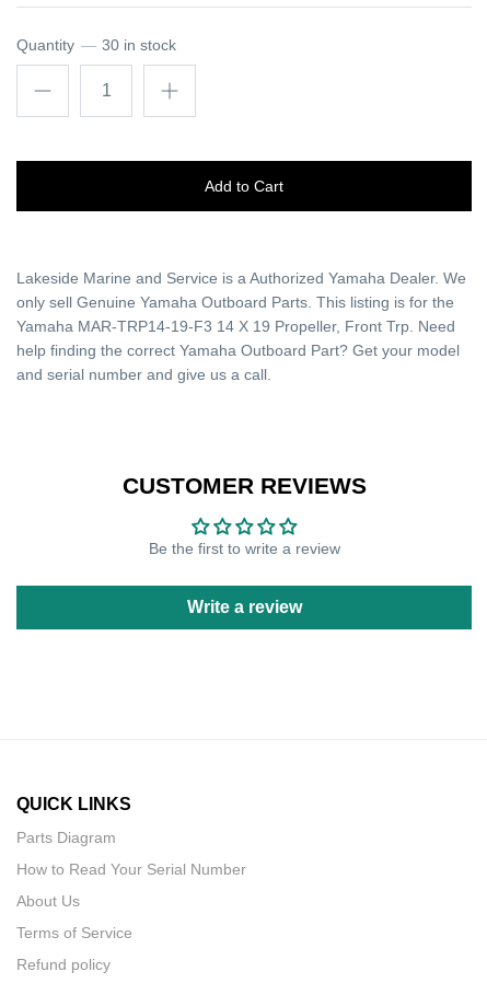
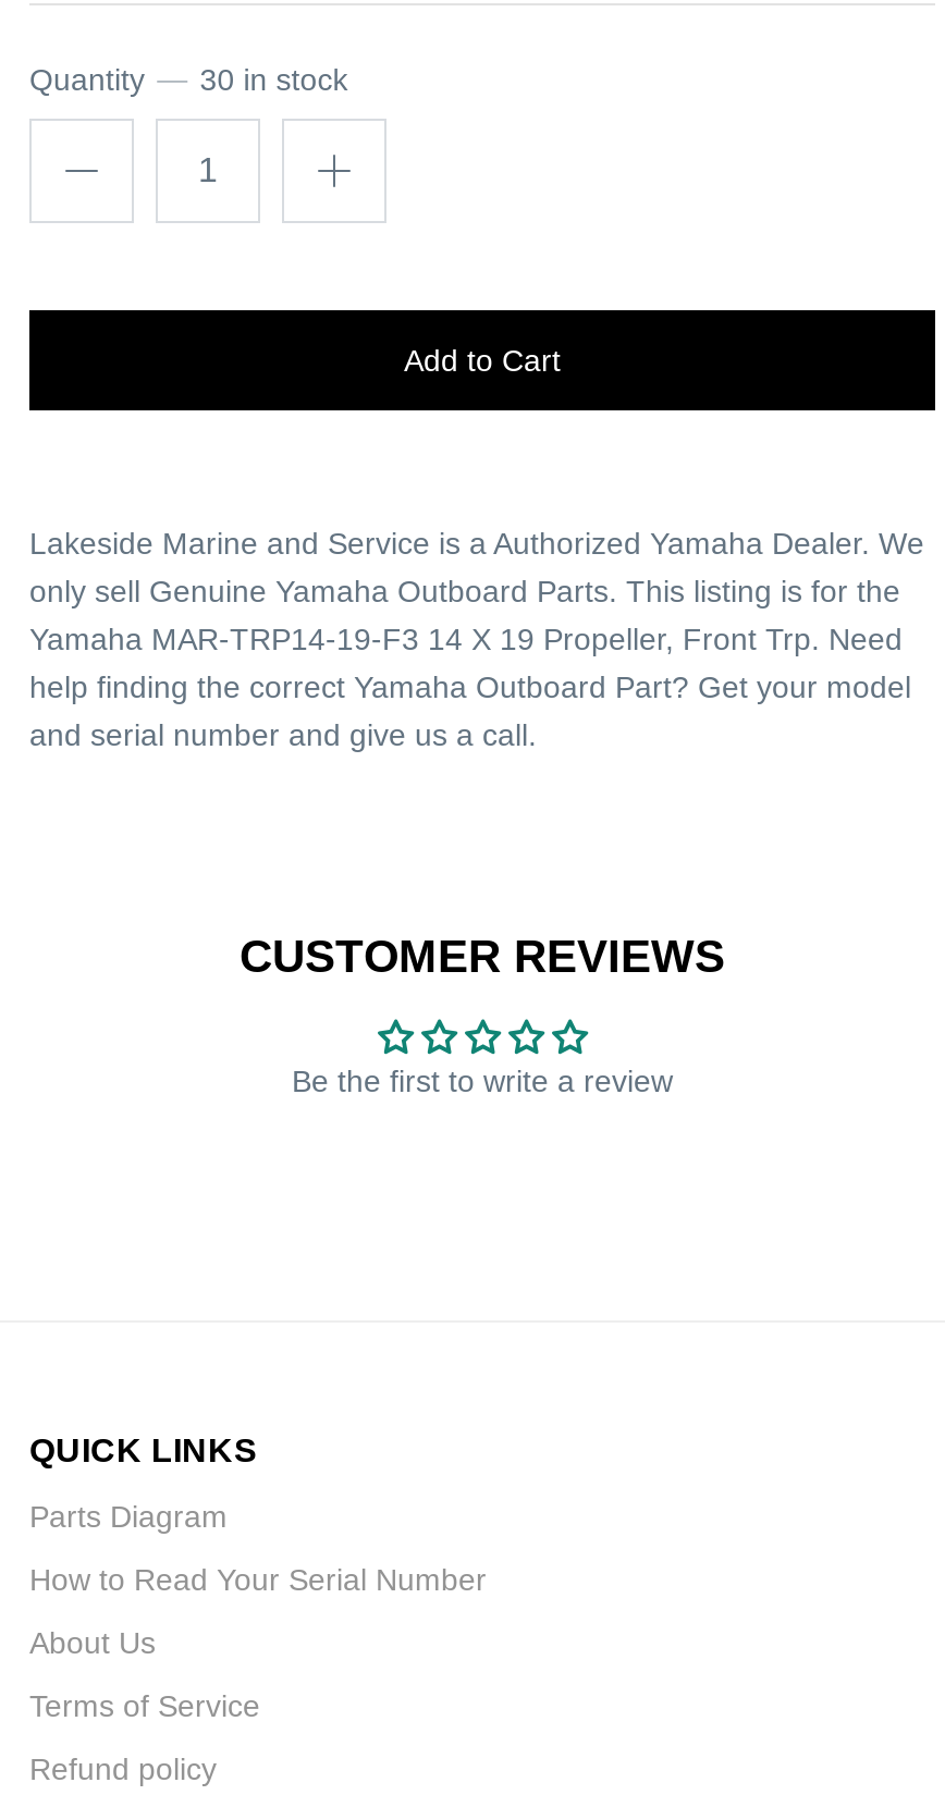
[187,597,302,616] Write a review -> none

